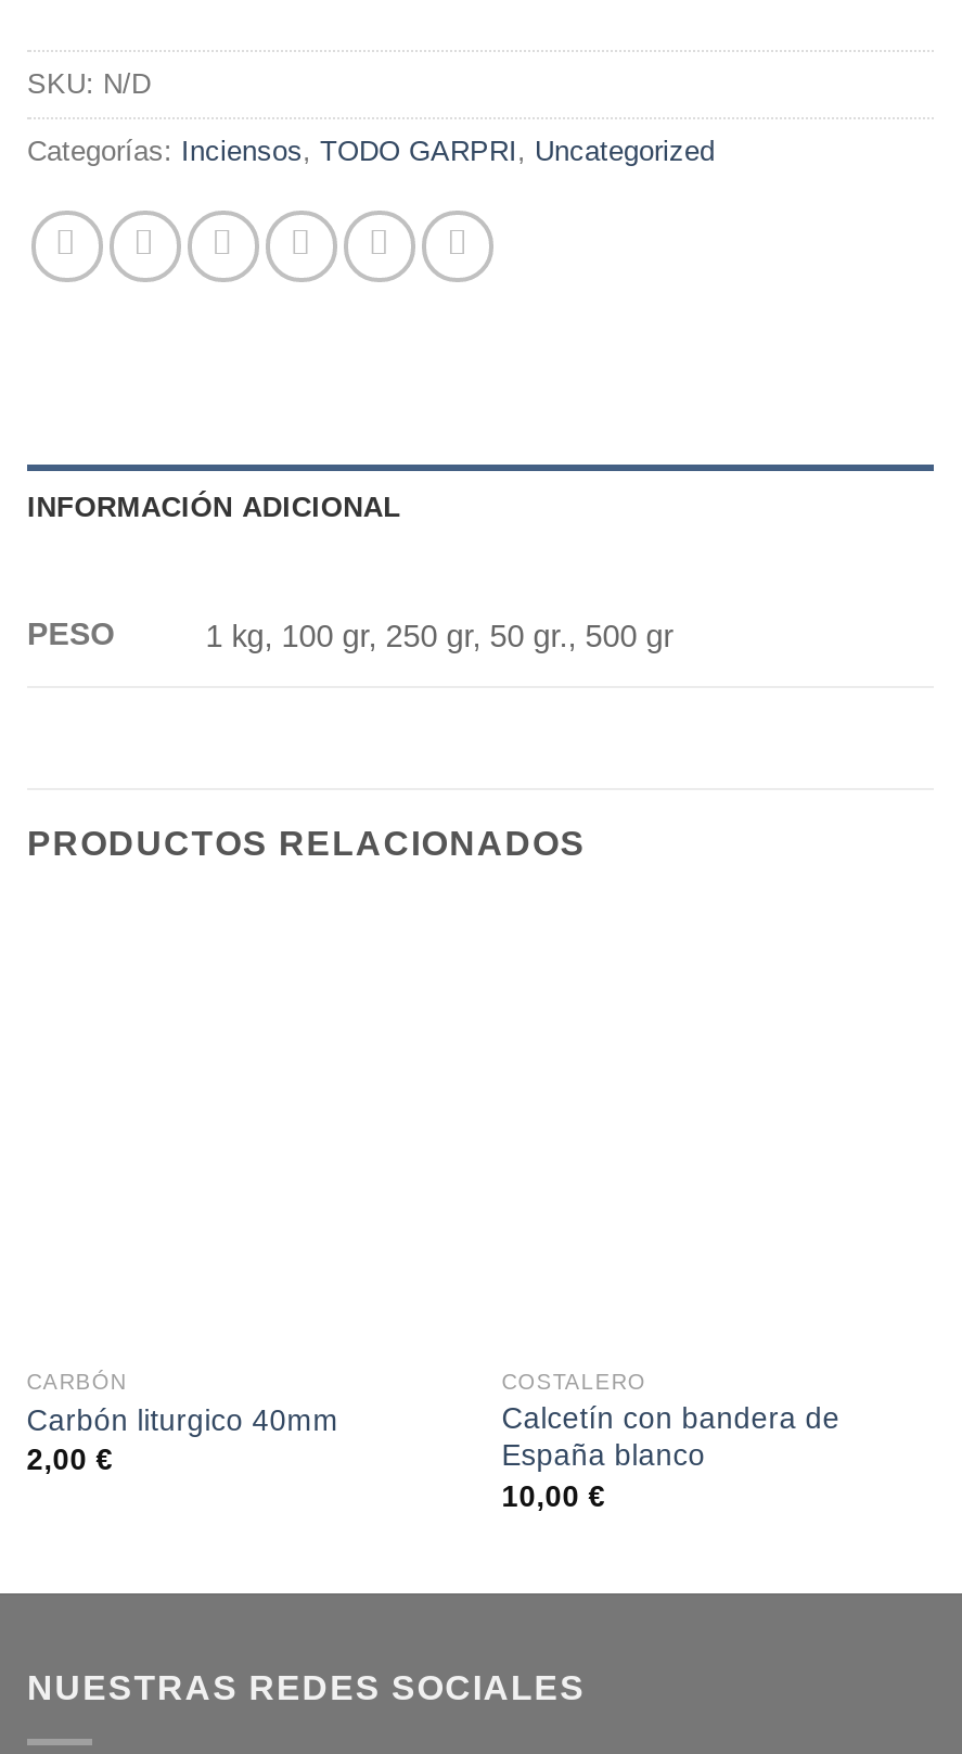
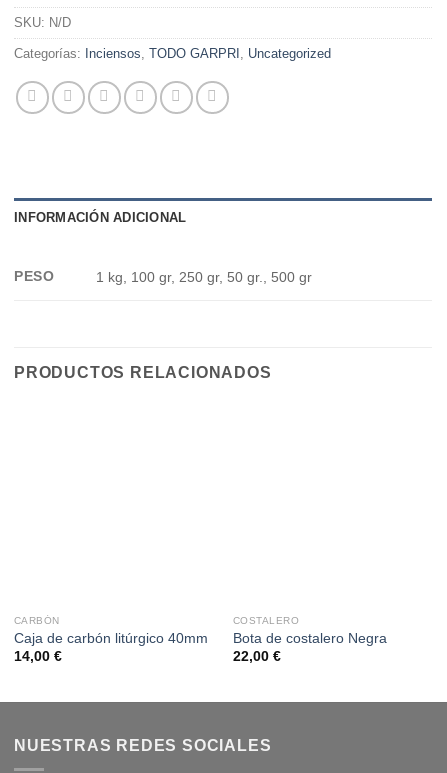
[27,1404,339,1477] Carbón liturgico 40mm | 2,00 € -> [14,631,208,664] Caja de carbón litúrgico 40mm | 14,00 €
[502,1403,840,1512] Calcetín con bandera de | España blanco | 10,00 € -> [233,631,387,664] Bota de costalero Negra | 22,00 €

